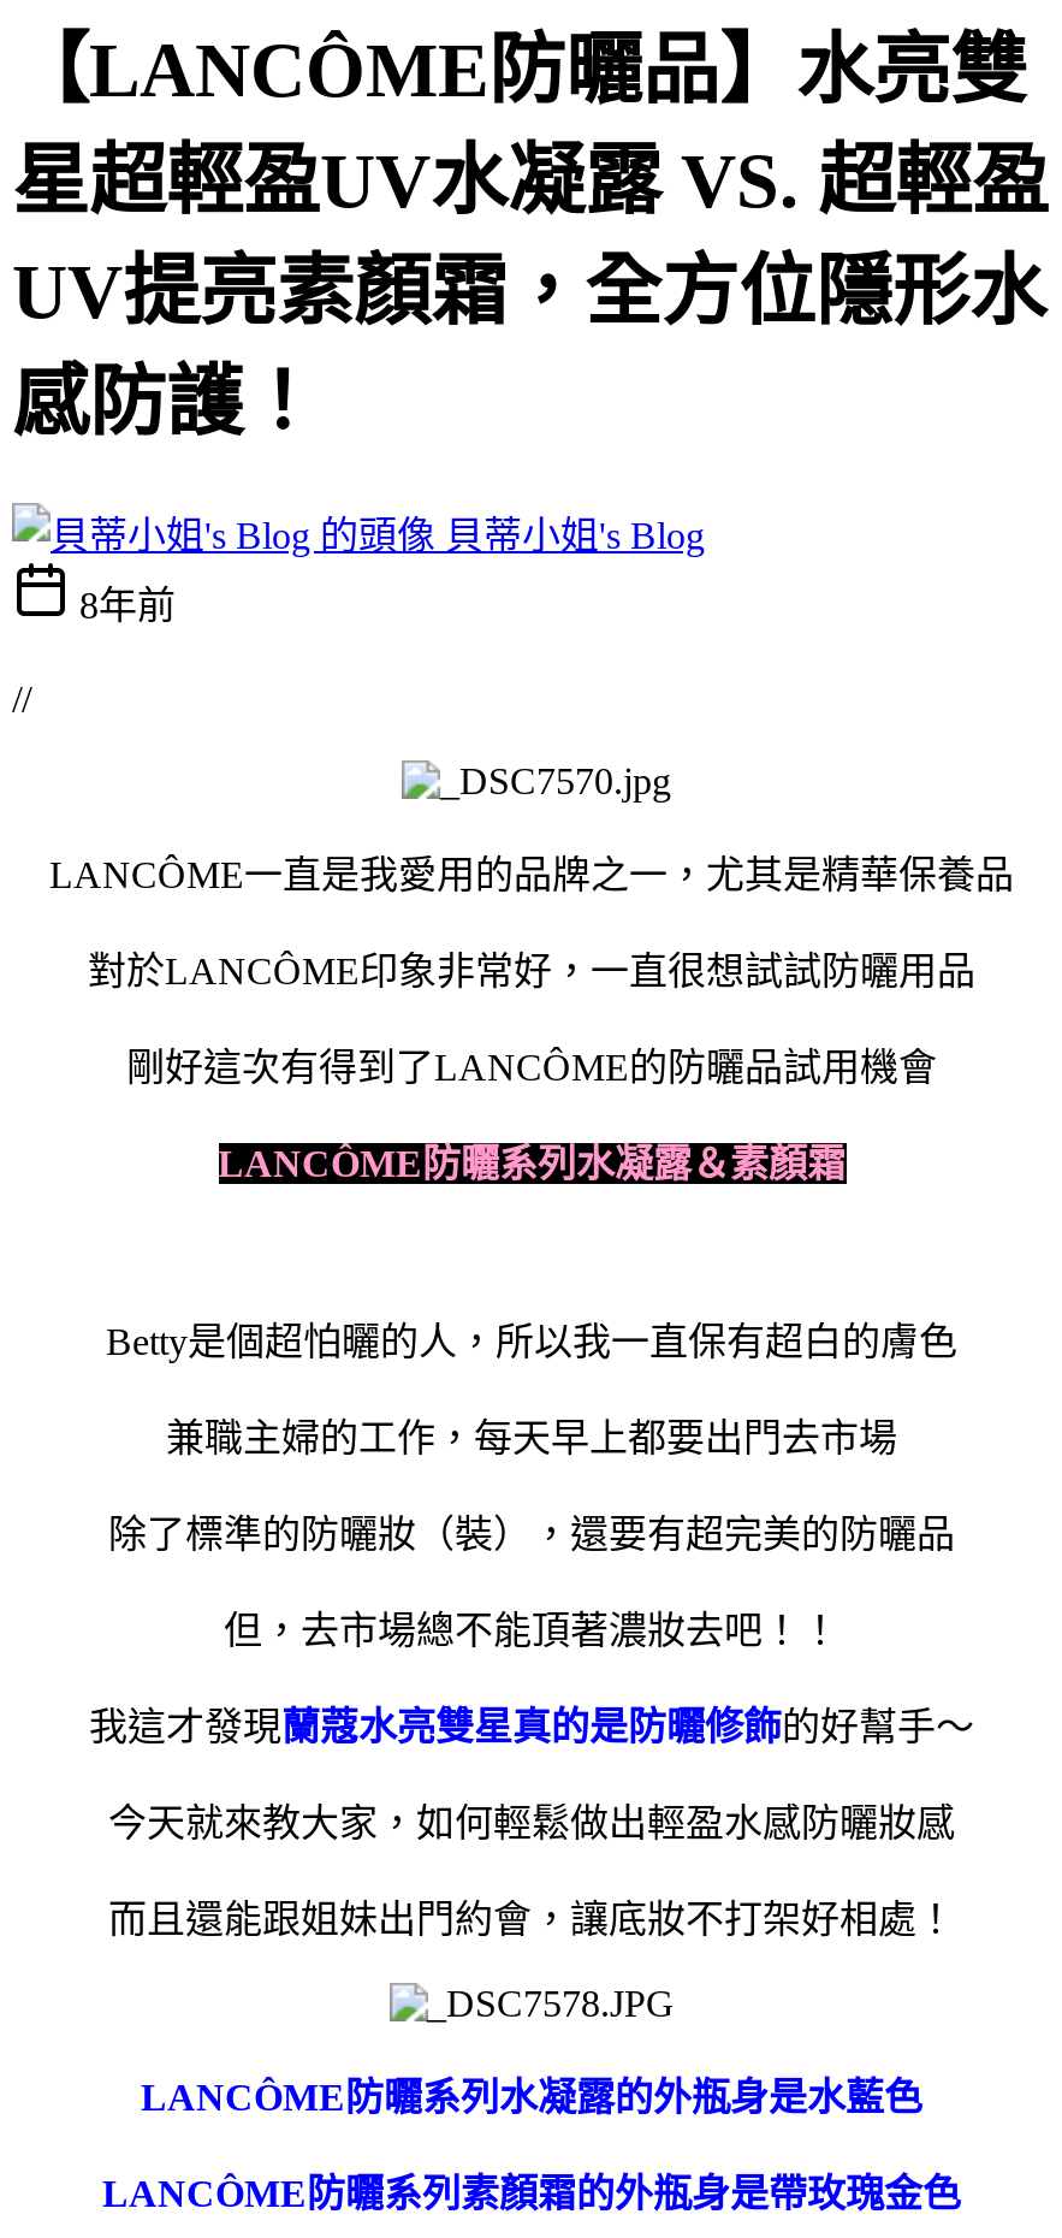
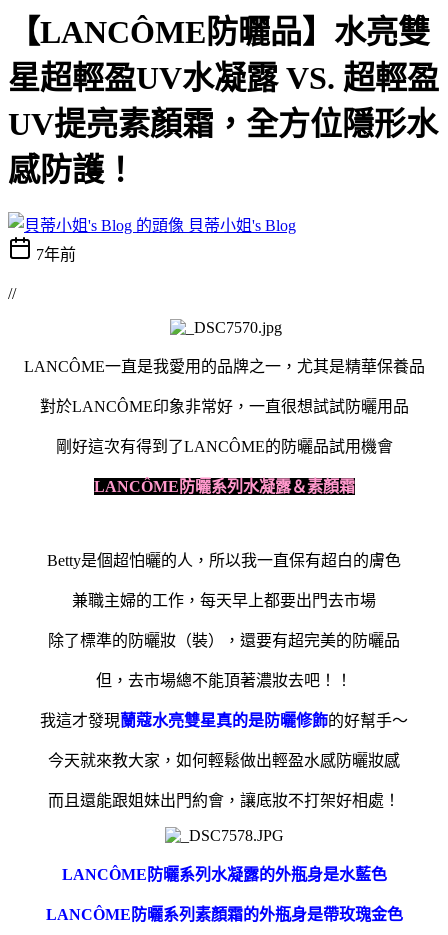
[79,585,176,625] 8年前 -> [36,246,76,263] 7年前

